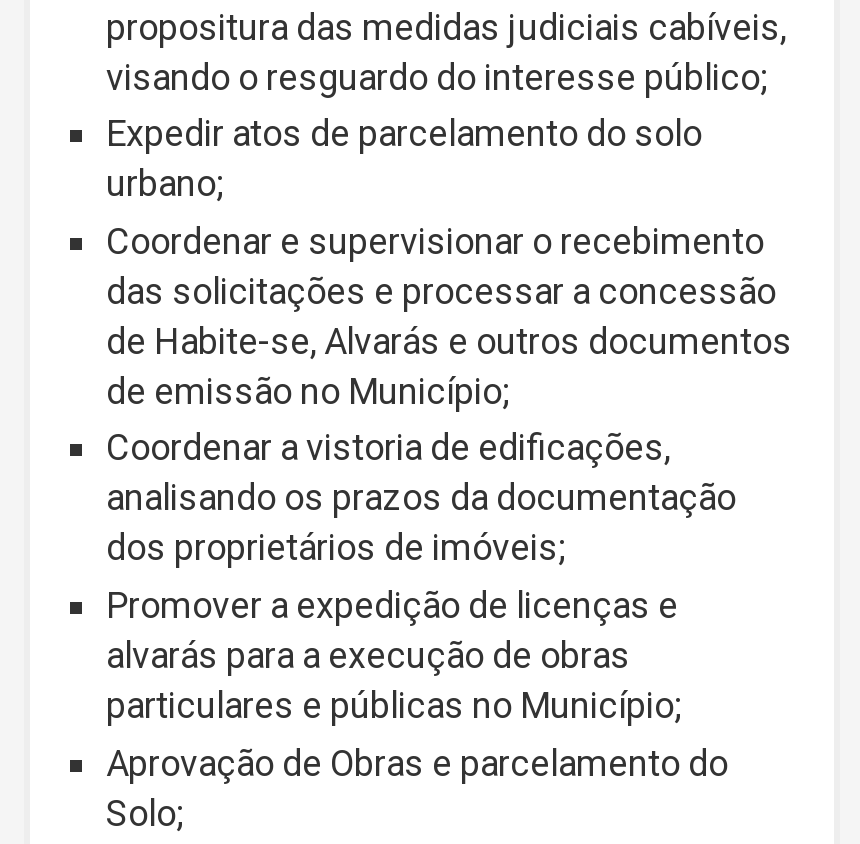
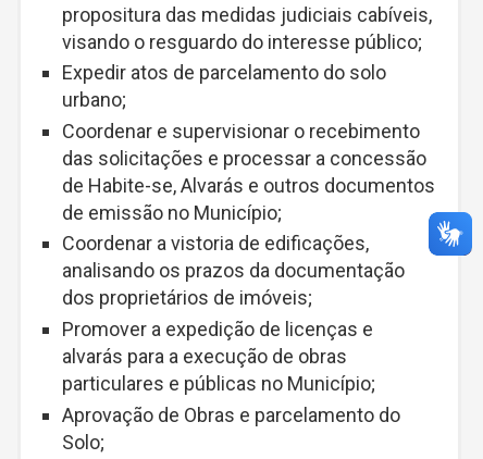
none -> [428,211,473,257] [image]

